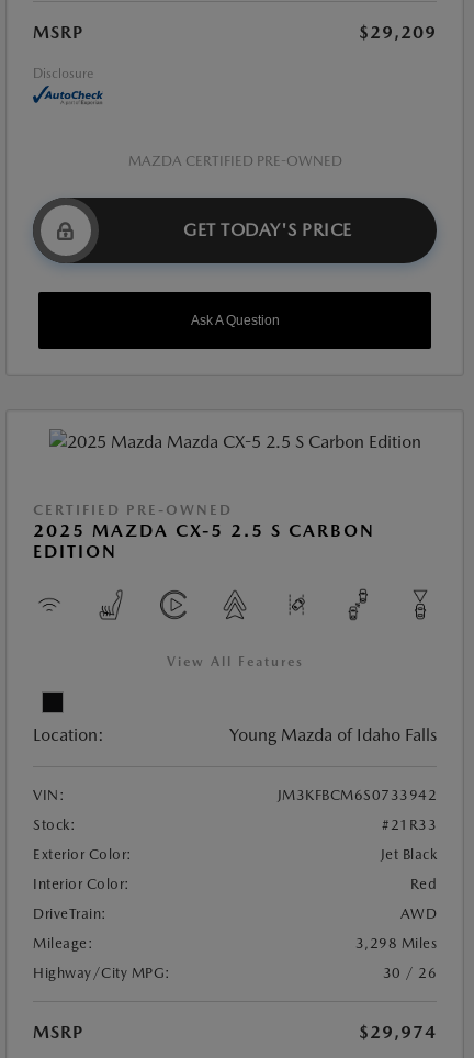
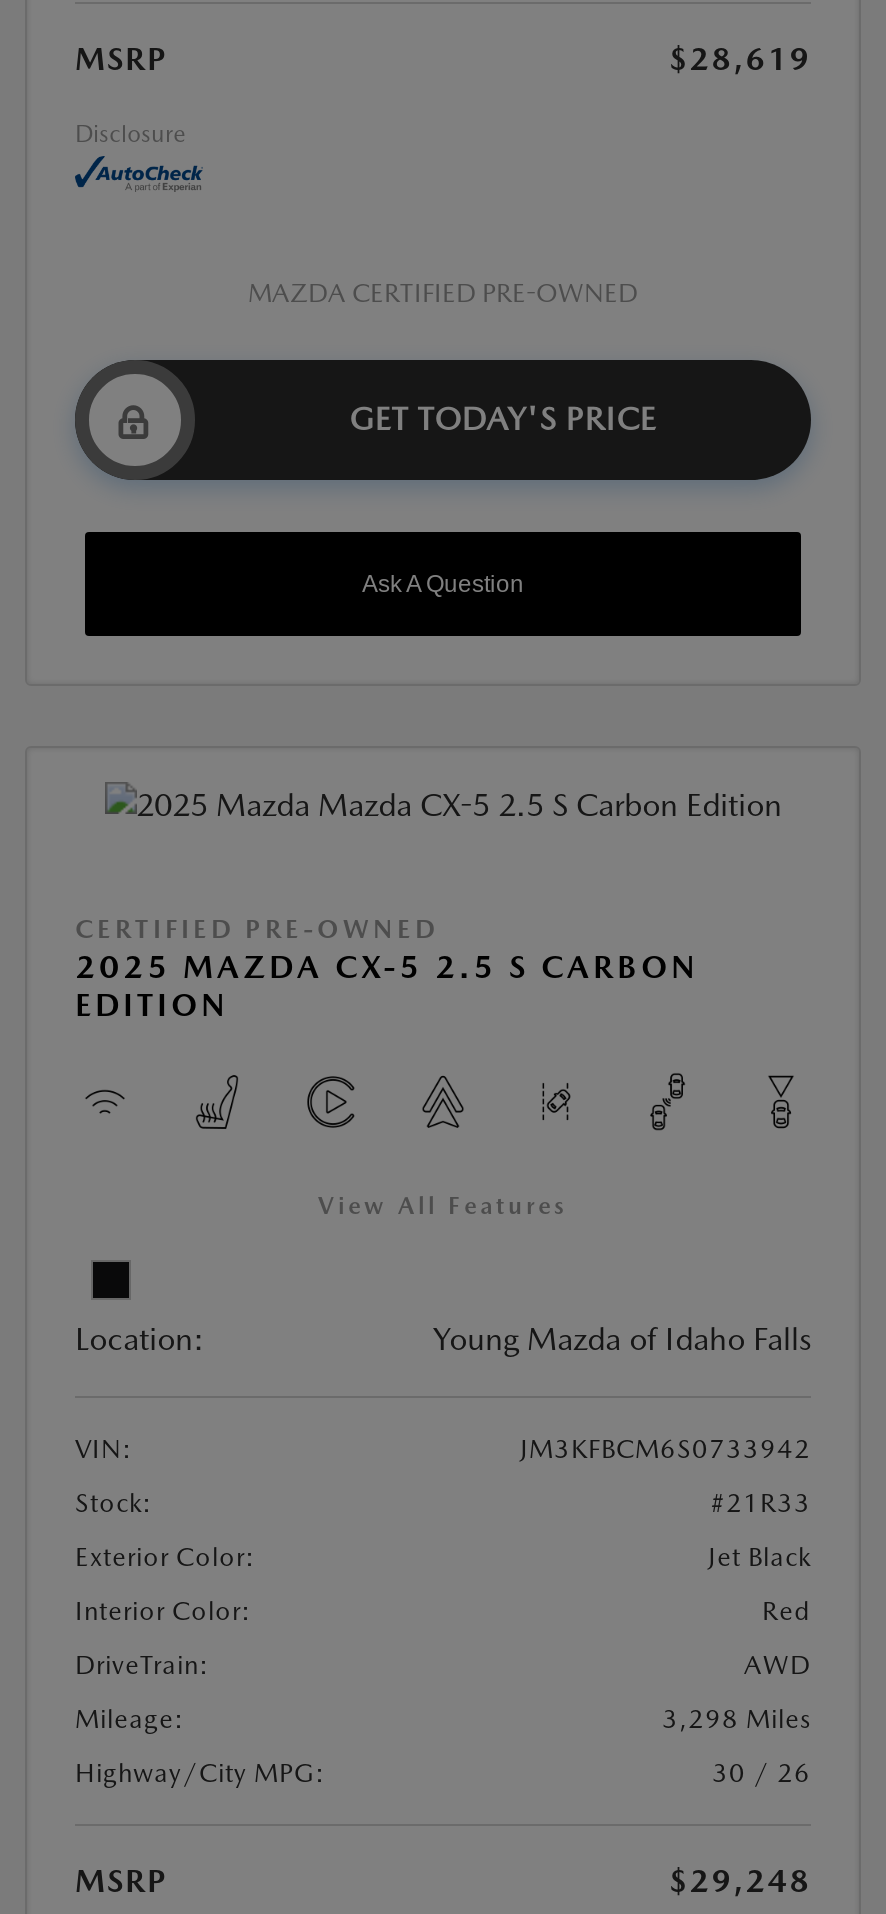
[359,22,437,43] $29,209 -> [669,40,811,78] $28,619
[359,1022,437,1043] $29,974 -> [669,1863,811,1901] $29,248

